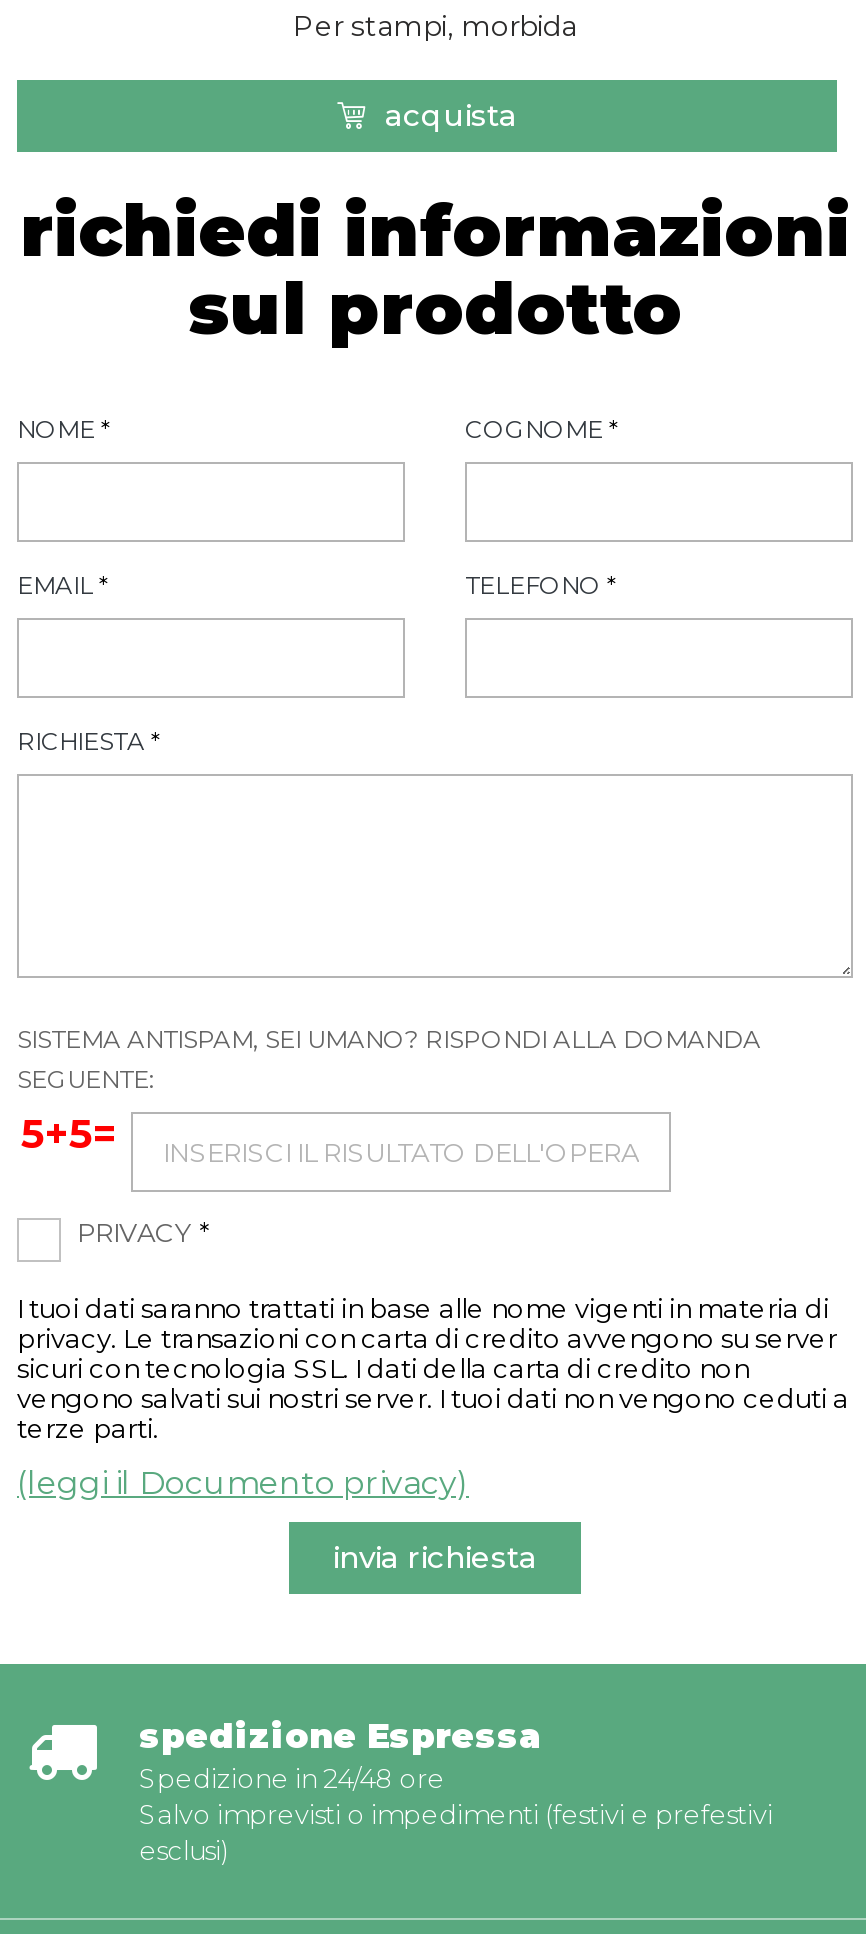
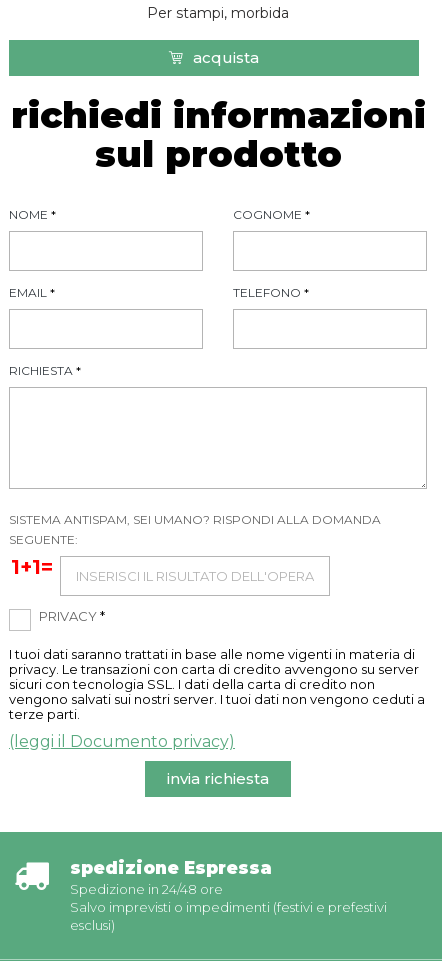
[21,1109,117,1157] 5+5= -> [11,555,53,579] 1+1=

